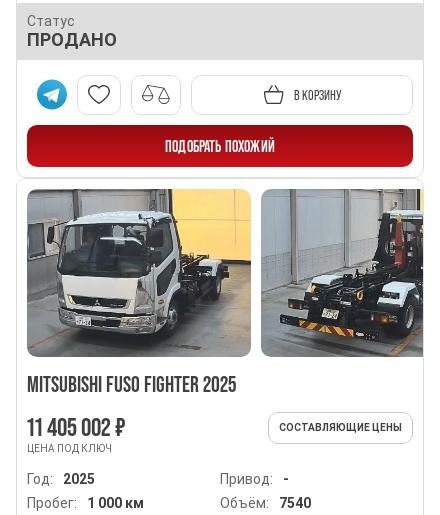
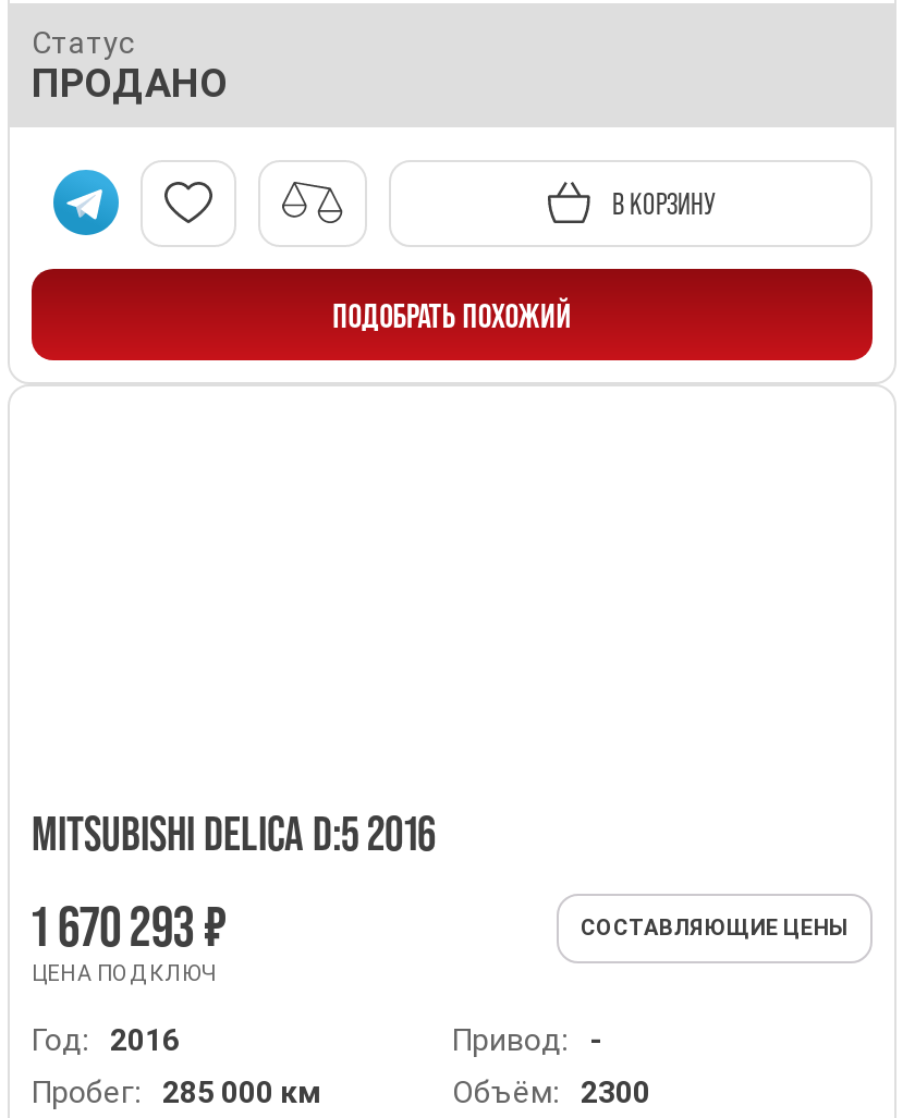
[26,188,252,358] [image] -> none
[260,188,424,358] [image] -> none
[27,372,236,396] MITSUBISHI FUSO FIGHTER 2025 -> [32,806,437,858] MITSUBISHI DELICA D:5 2016
[27,412,125,441] 11 405 002 ₽ -> [32,893,225,956] 1 670 293 ₽
[27,471,95,487] Год: 2025 -> [32,1021,180,1056] Год: 2016
[27,495,144,511] Пробег: 1 000 км -> [32,1074,321,1108] Пробег: 285 000 км
[220,495,311,511] Объём: 7540 -> [452,1074,650,1108] Объём: 2300

